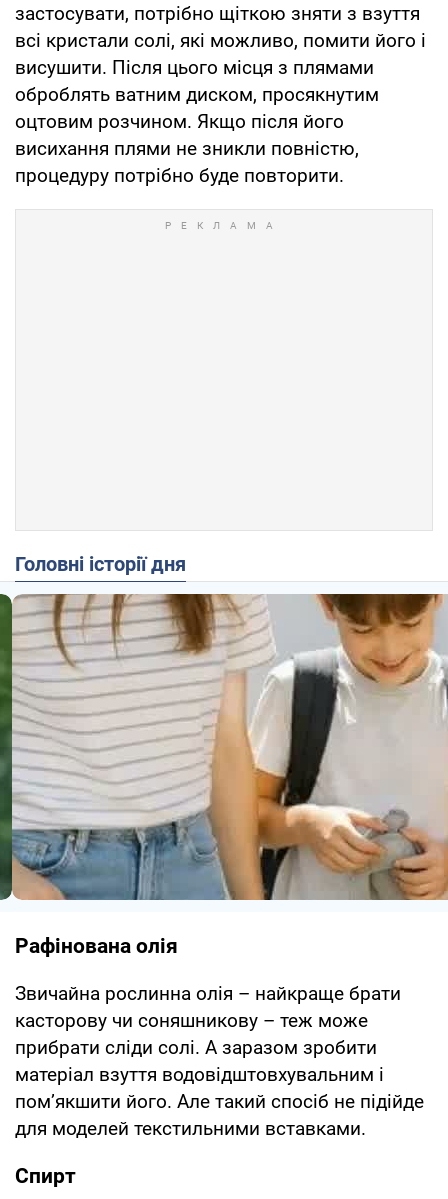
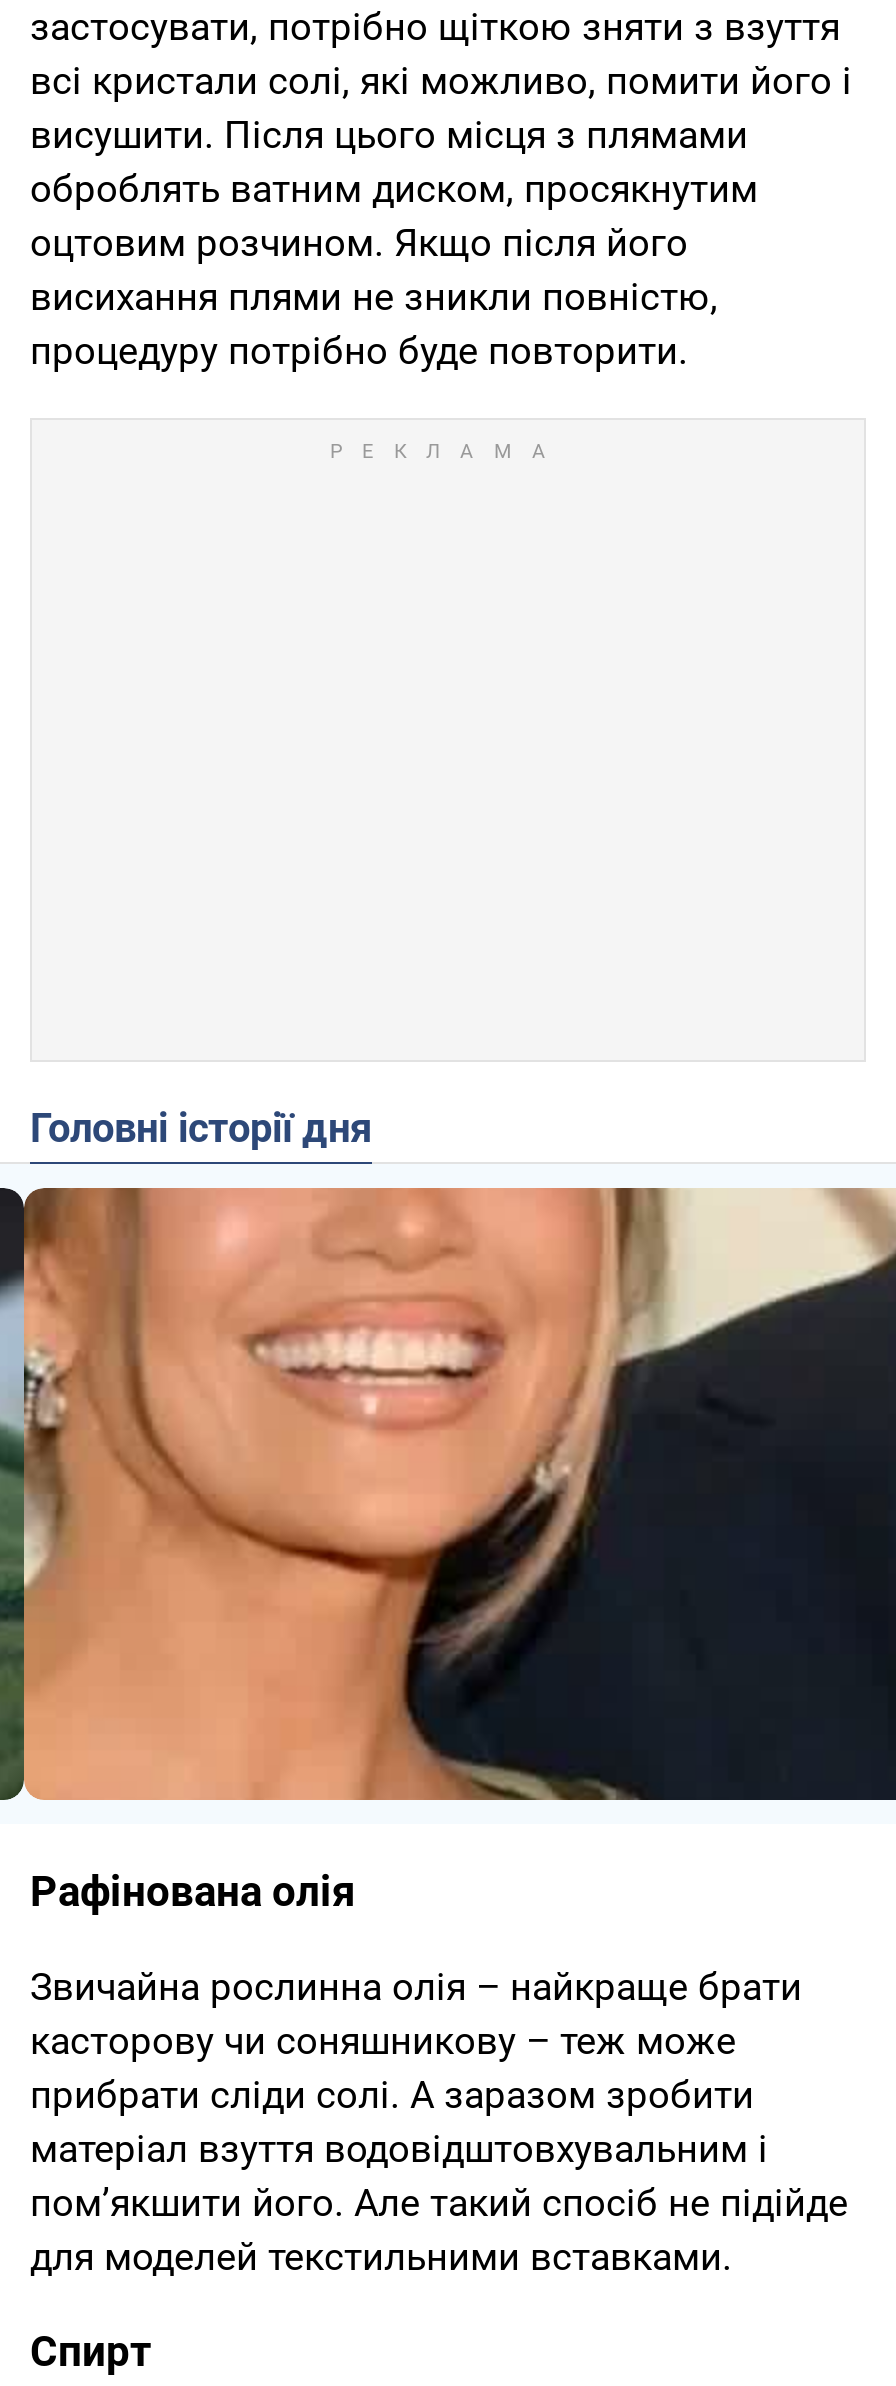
[3,593,445,901] [image] -> [6,1186,890,1802] [image]

